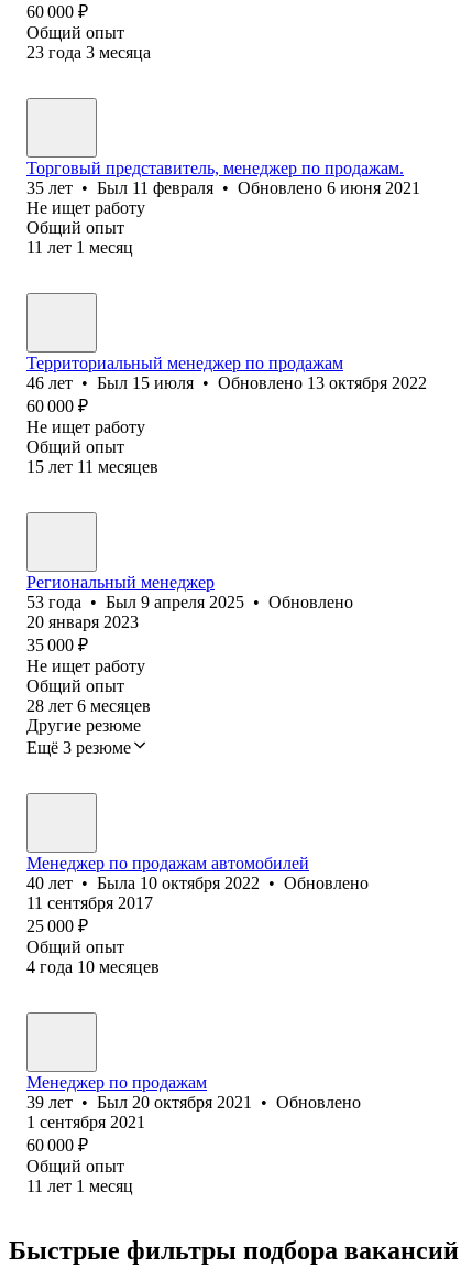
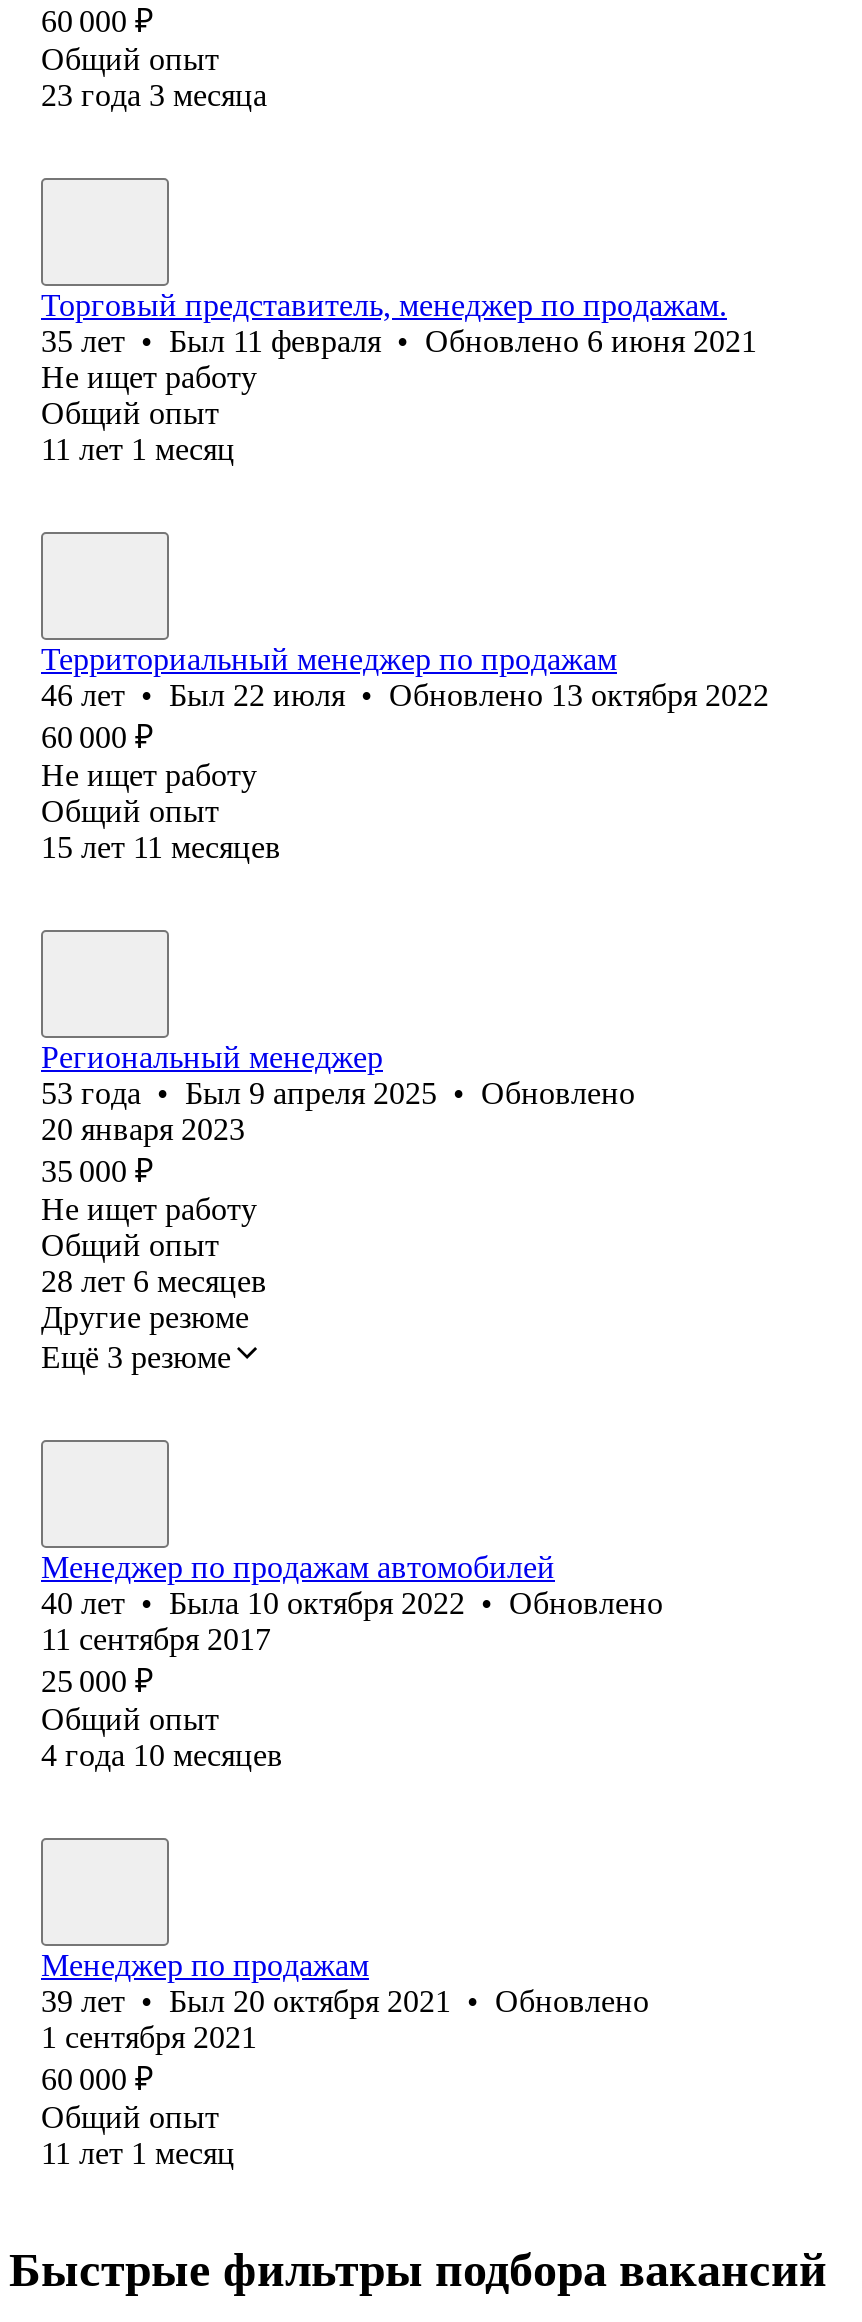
[26,373,427,392] 46 лет • Был 15 июля • Обновлено 13 октября 2022 -> [41,678,769,712] 46 лет • Был 22 июля • Обновлено 13 октября 2022

